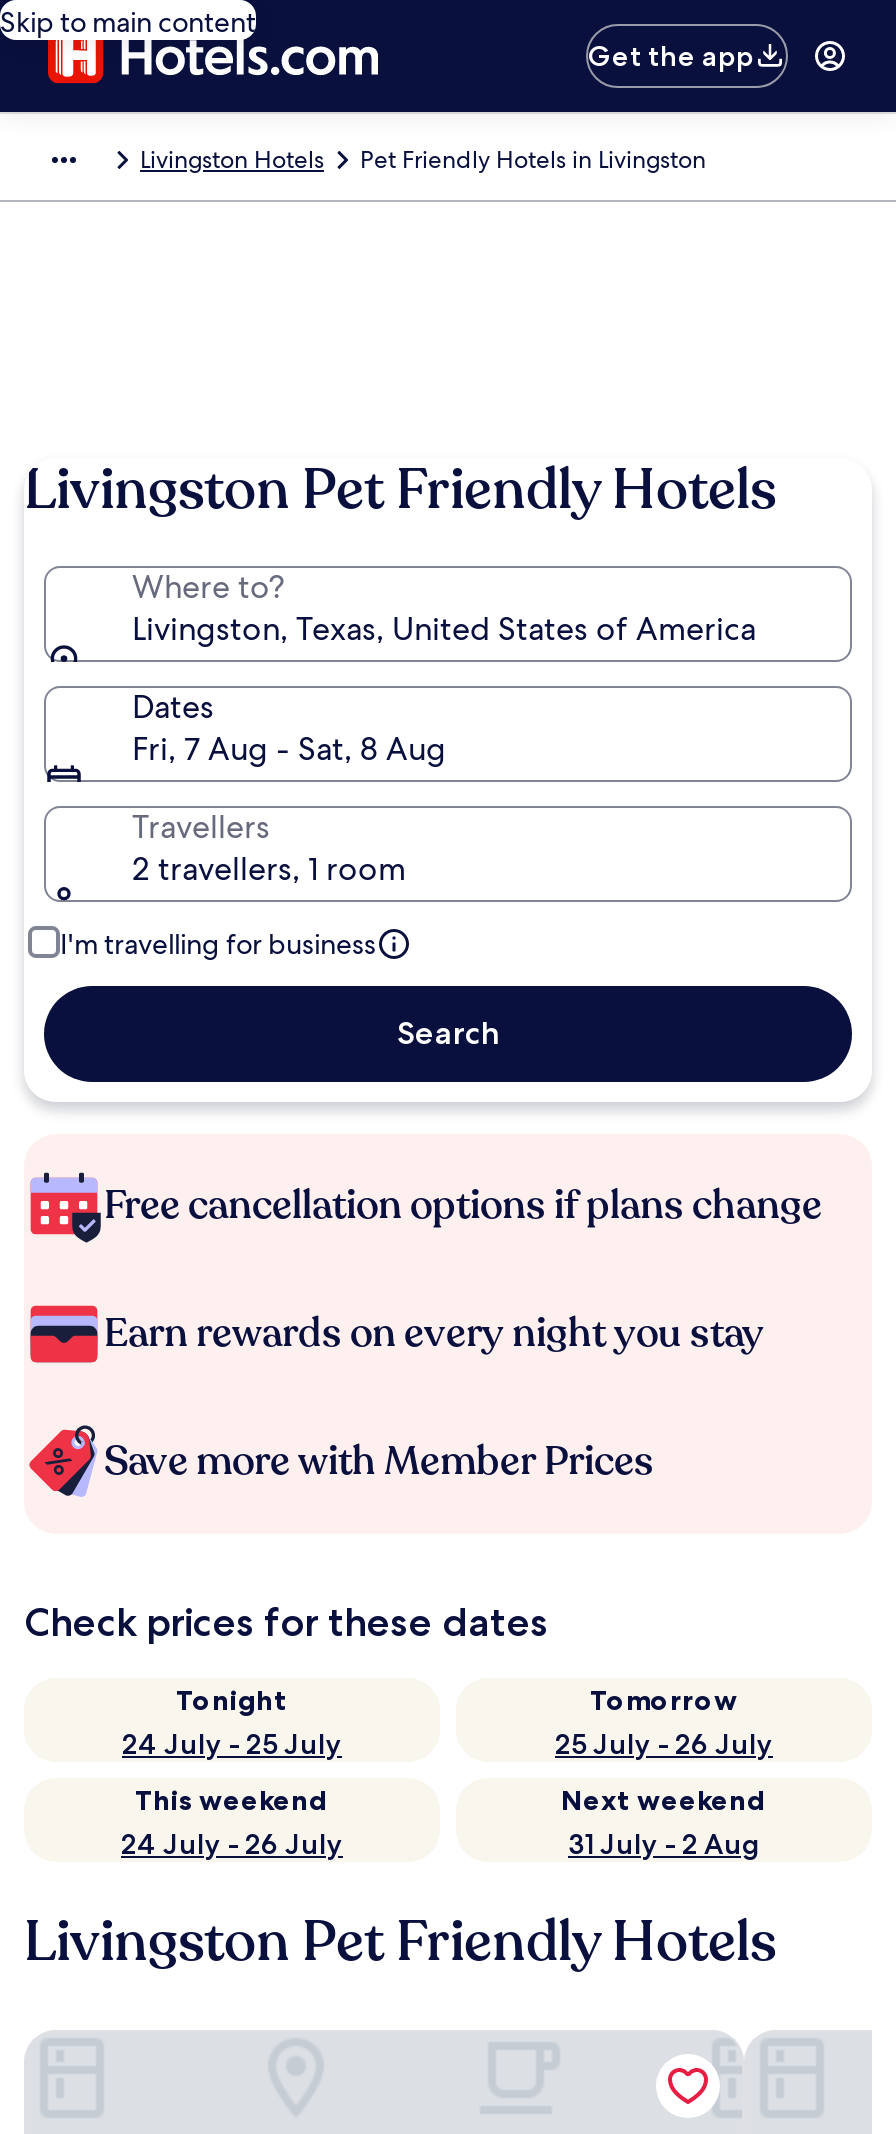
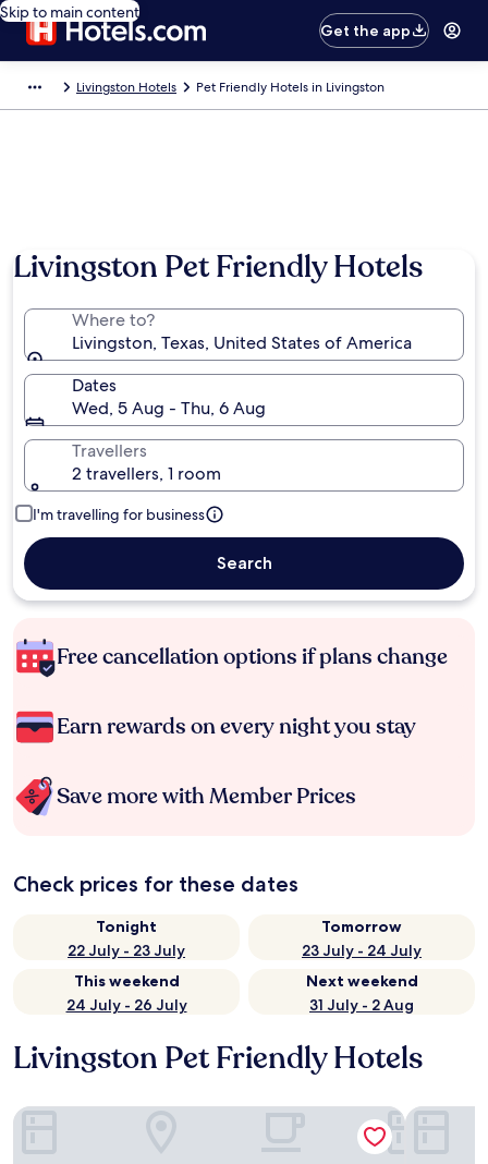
[132,728,446,770] Fri, 7 Aug - Sat, 8 Aug -> [72,397,266,420] Wed, 5 Aug - Thu, 6 Aug
[122,1726,342,1762] 24 July - 25 July -> [68,941,185,960] 22 July - 23 July
[555,1726,773,1762] 25 July - 26 July -> [302,941,422,960] 23 July - 24 July

